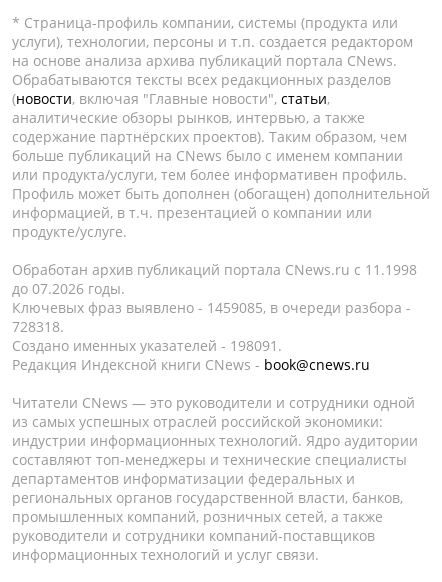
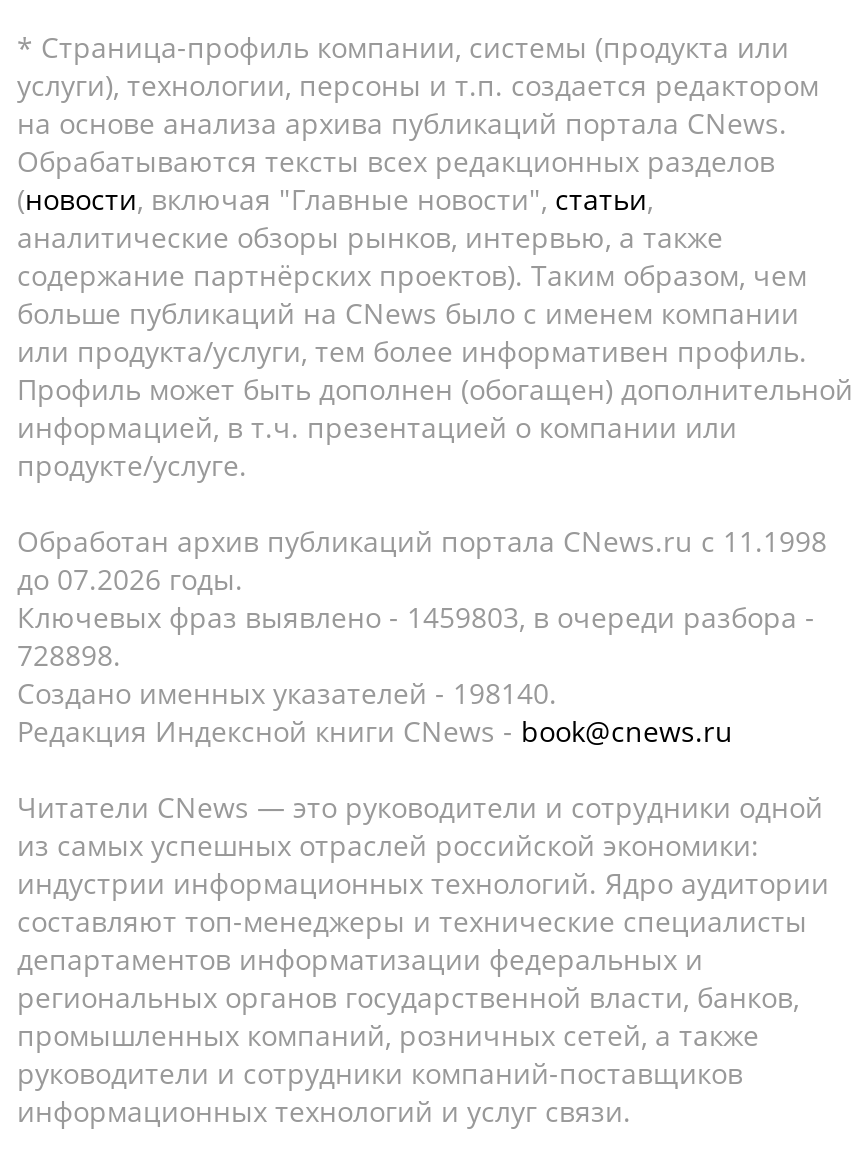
[12,298,411,317] Ключевых фраз выявлено - 1459085, в очереди разбора - -> [17,598,815,636] Ключевых фраз выявлено - 1459803, в очереди разбора -
[12,317,64,336] 728318. -> [17,636,121,674] 728898.
[12,336,282,355] Создано именных указателей - 198091. -> [17,674,557,712] Создано именных указателей - 198140.

